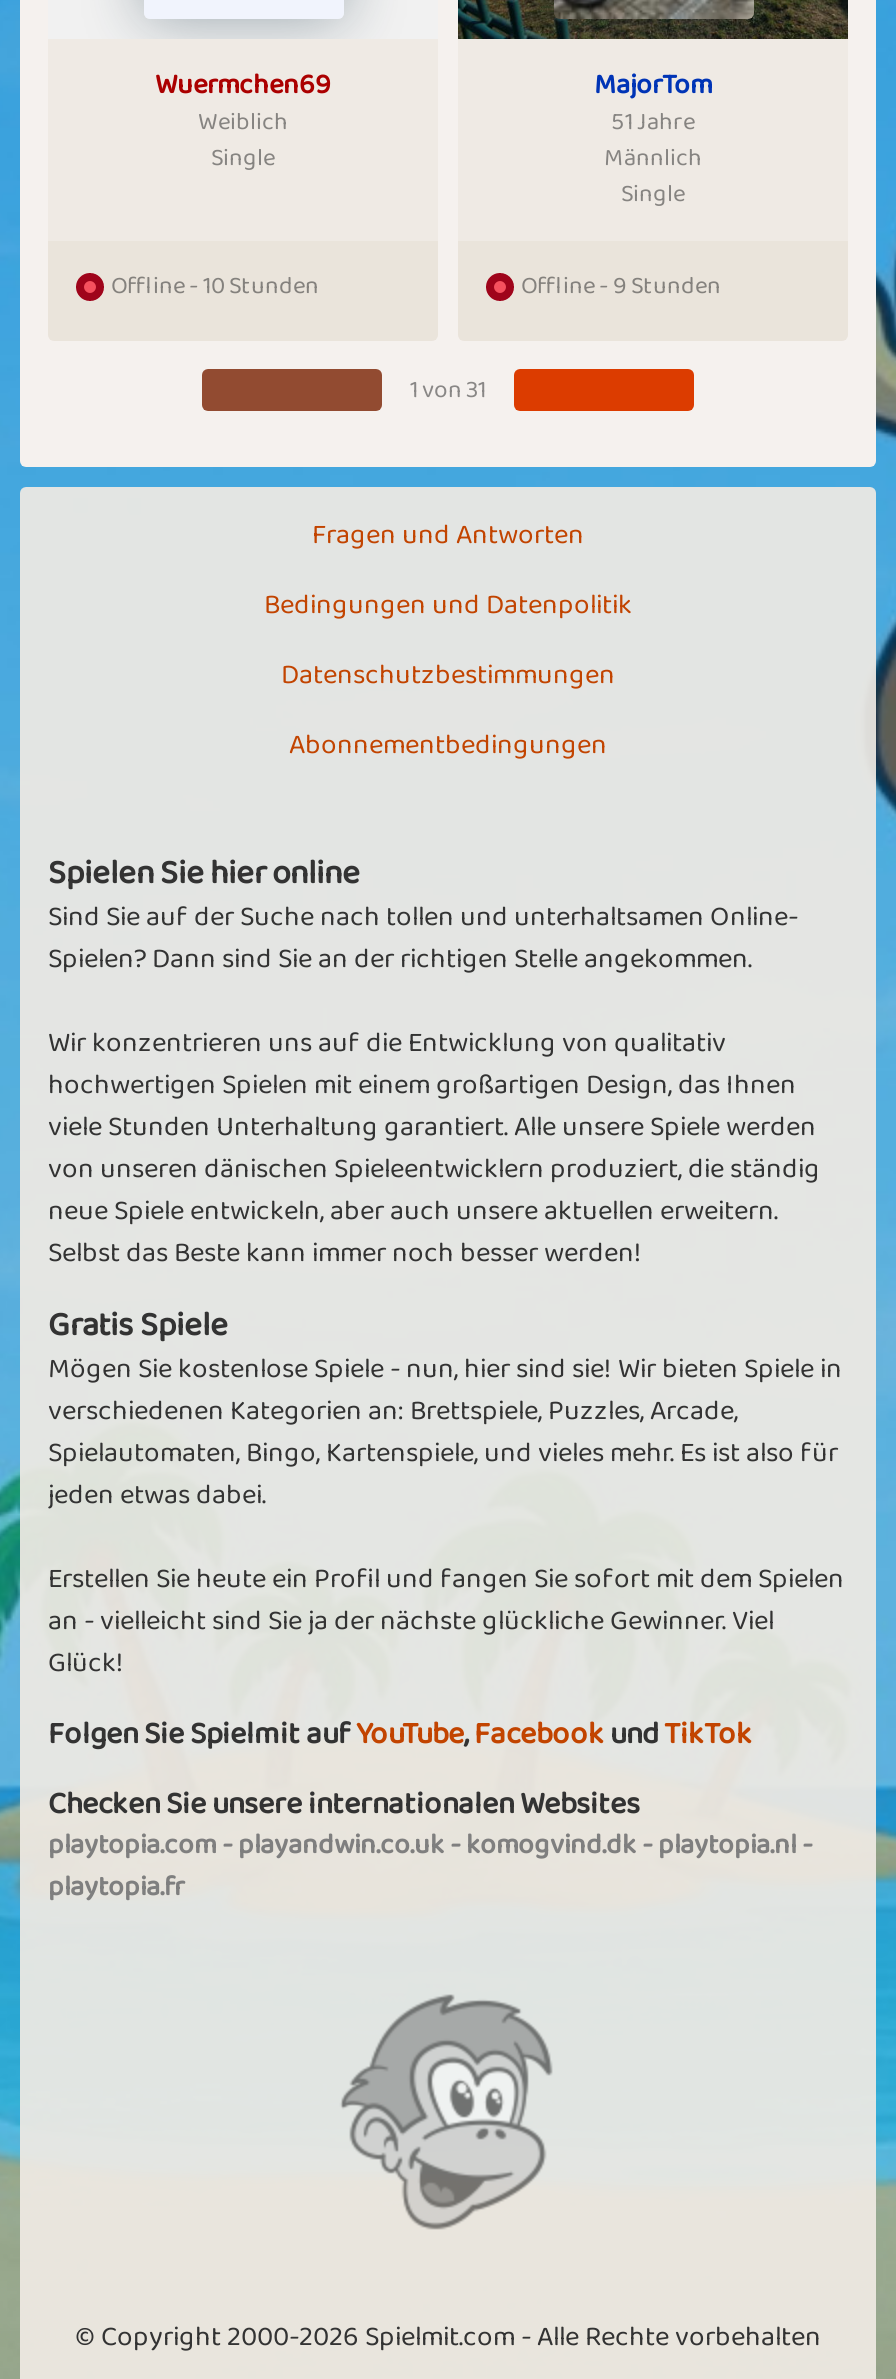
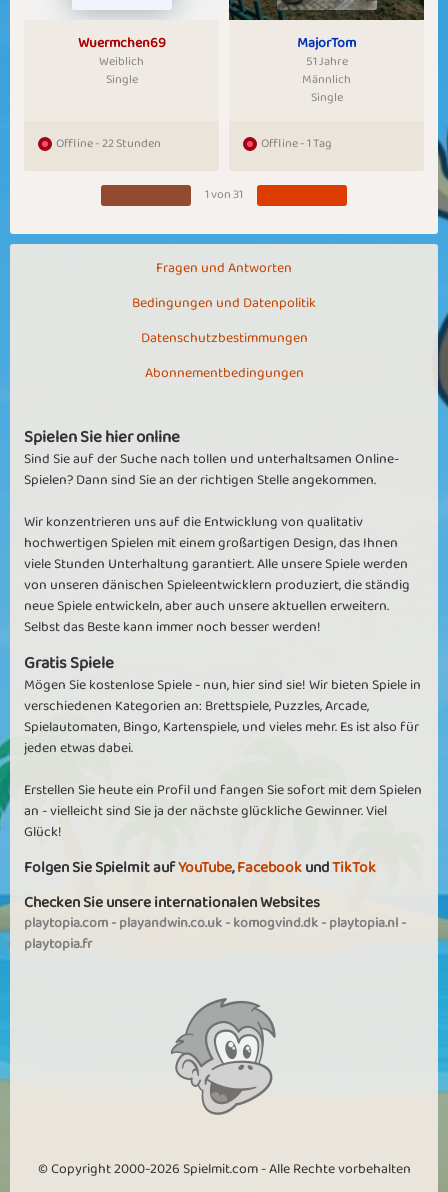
[111,267,319,305] Offline - 10 Stunden -> [55,133,160,152] Offline - 22 Stunden
[521,267,721,305] Offline - 9 Stunden -> [260,133,331,152] Offline - 1 Tag

